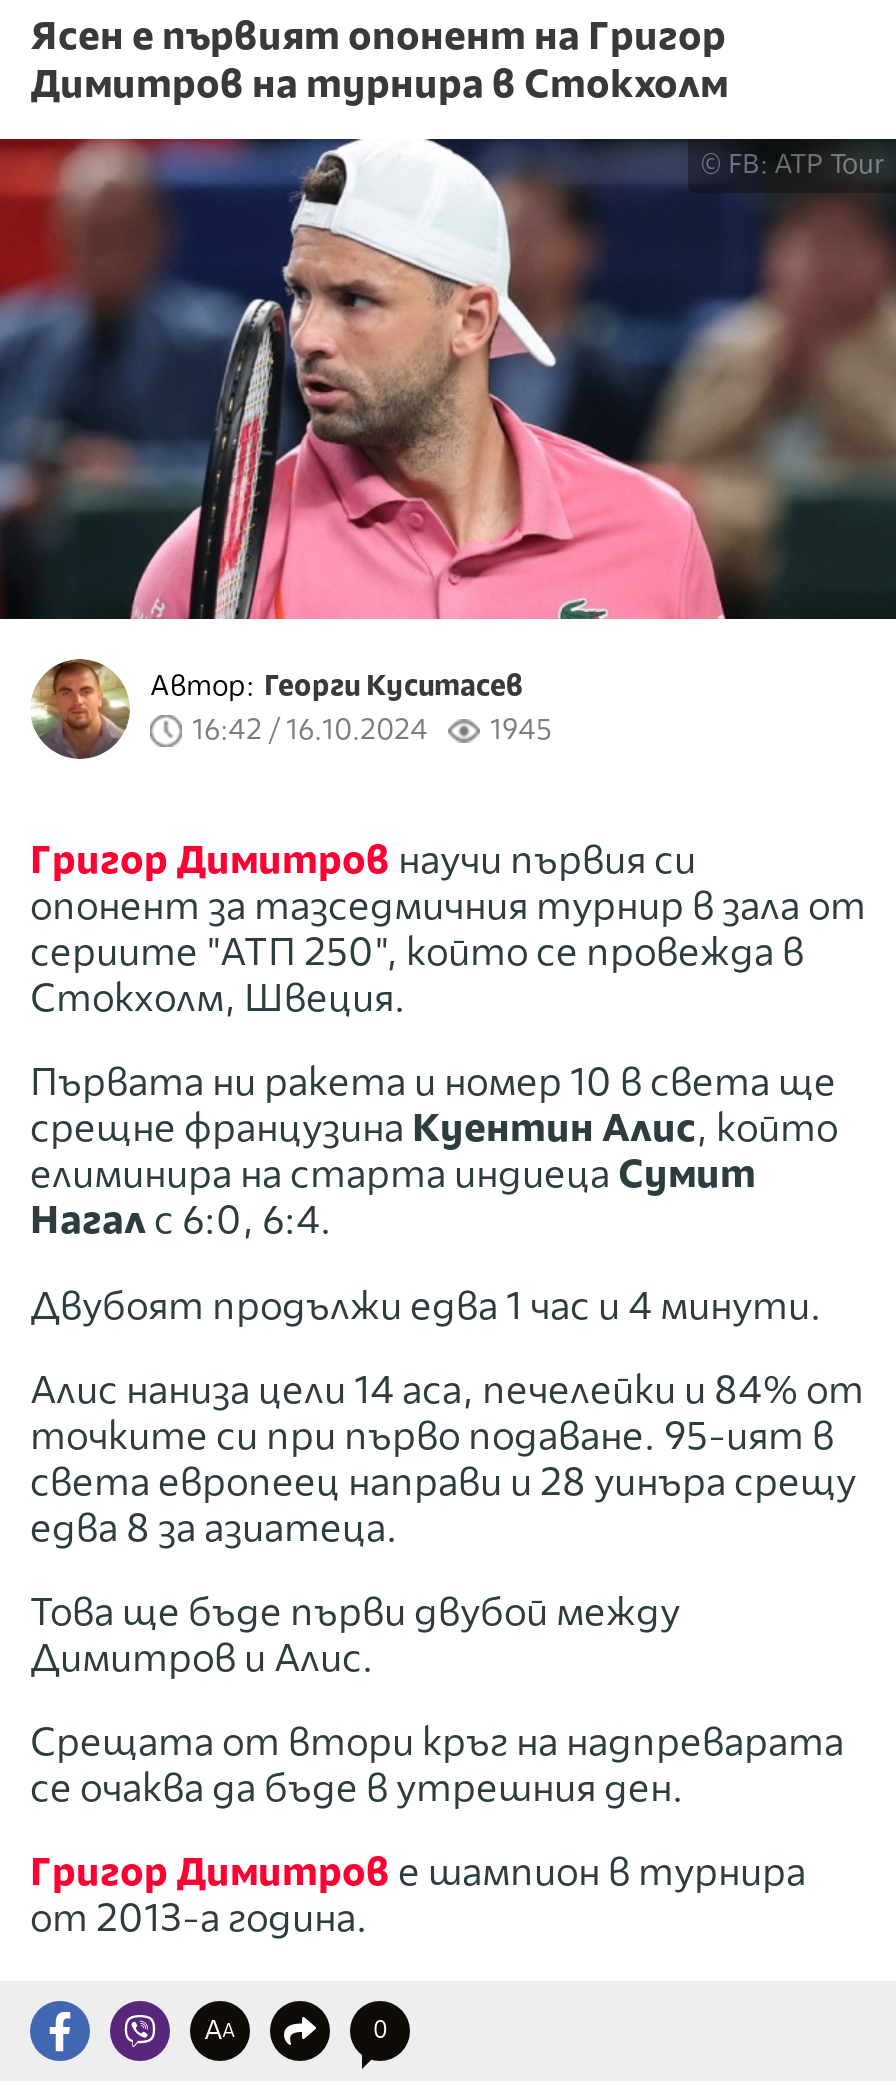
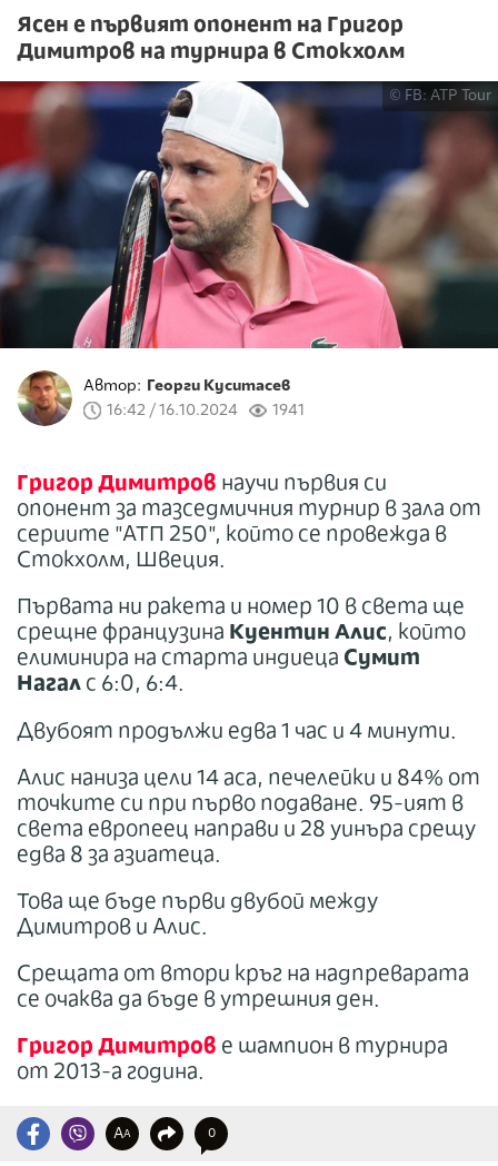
[192,713,552,747] 16:42 / 16.10.2024 1945 -> [107,401,305,419] 16:42 / 16.10.2024 1941

